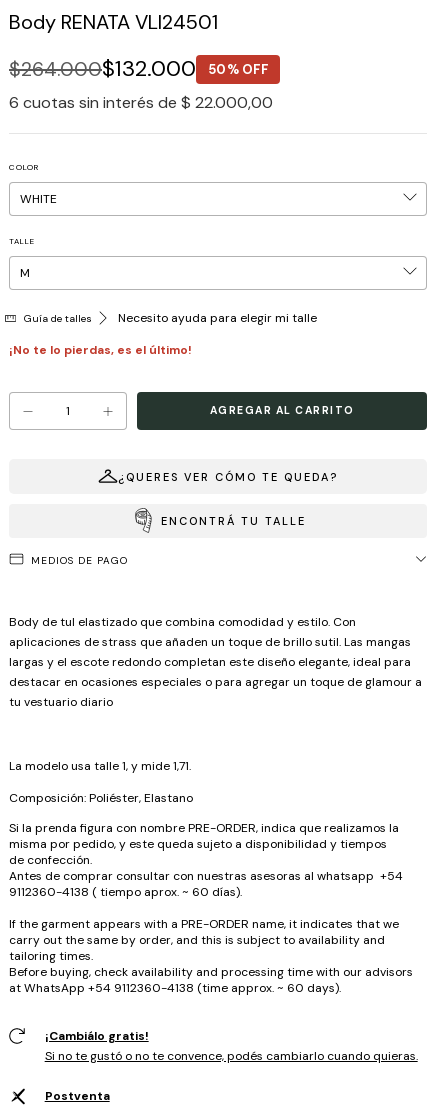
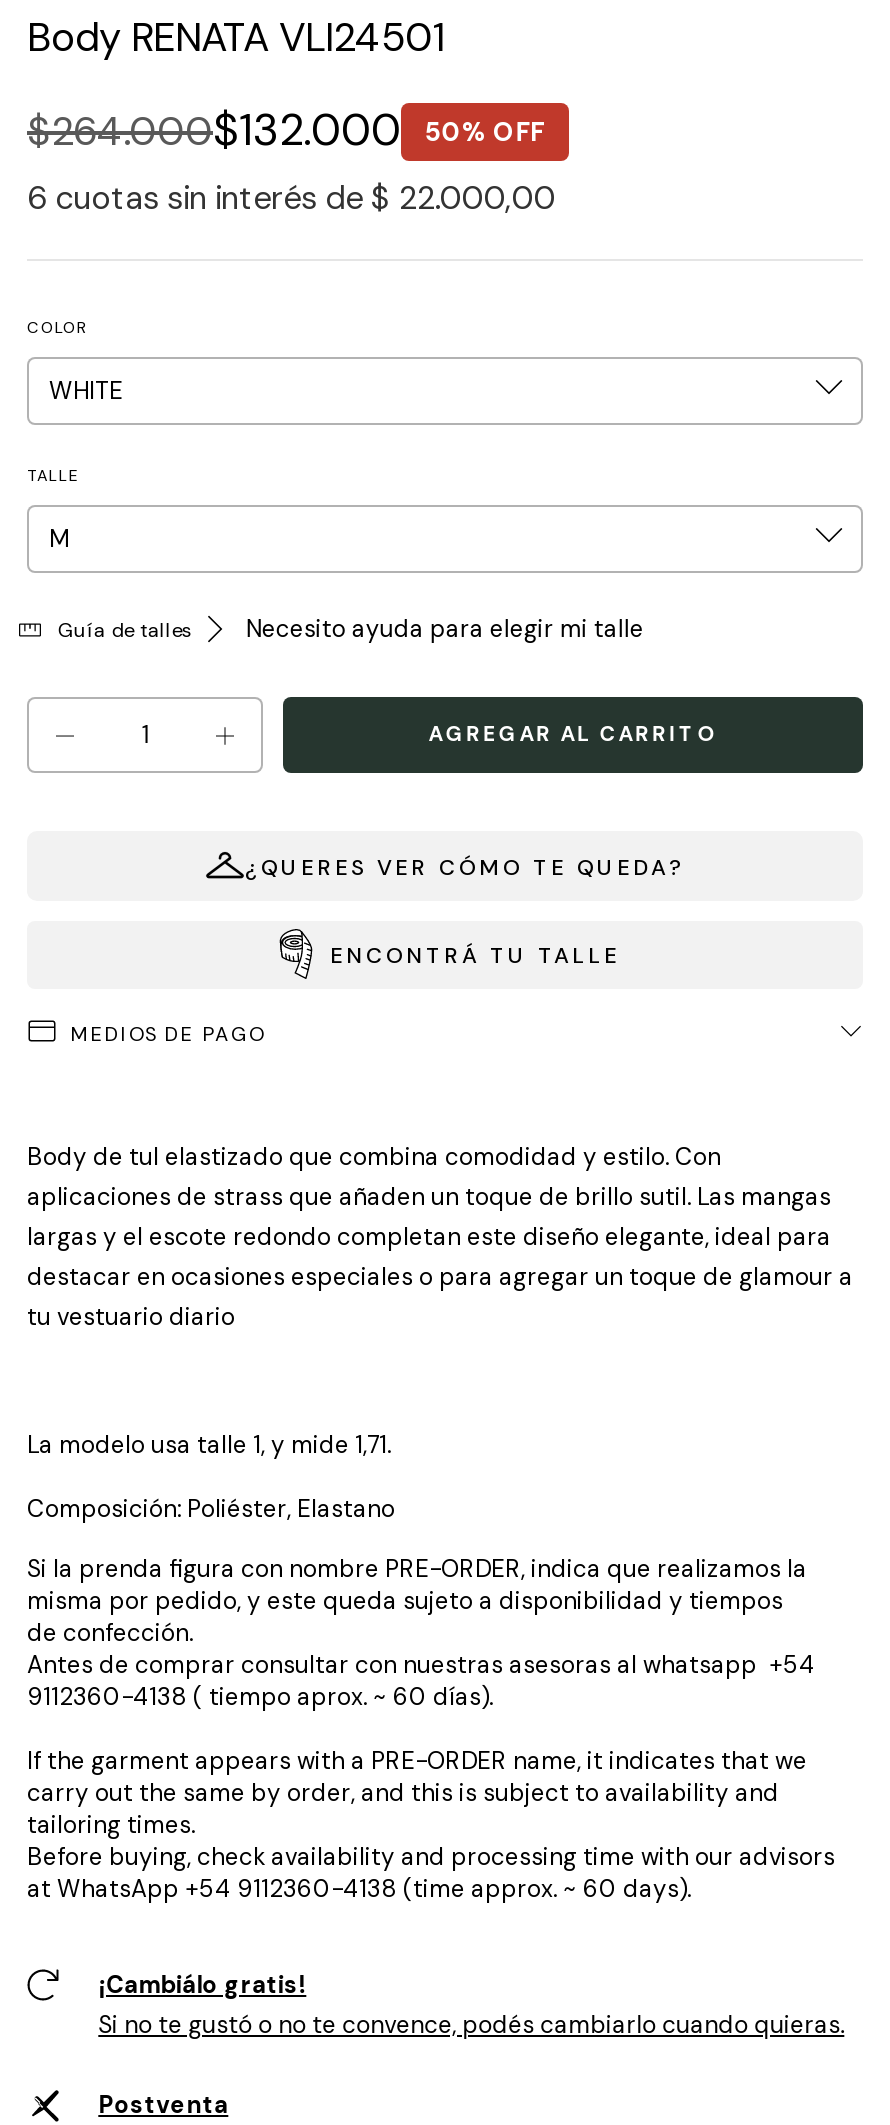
[9,342,192,358] ¡No te lo pierdas, es el último! -> none

